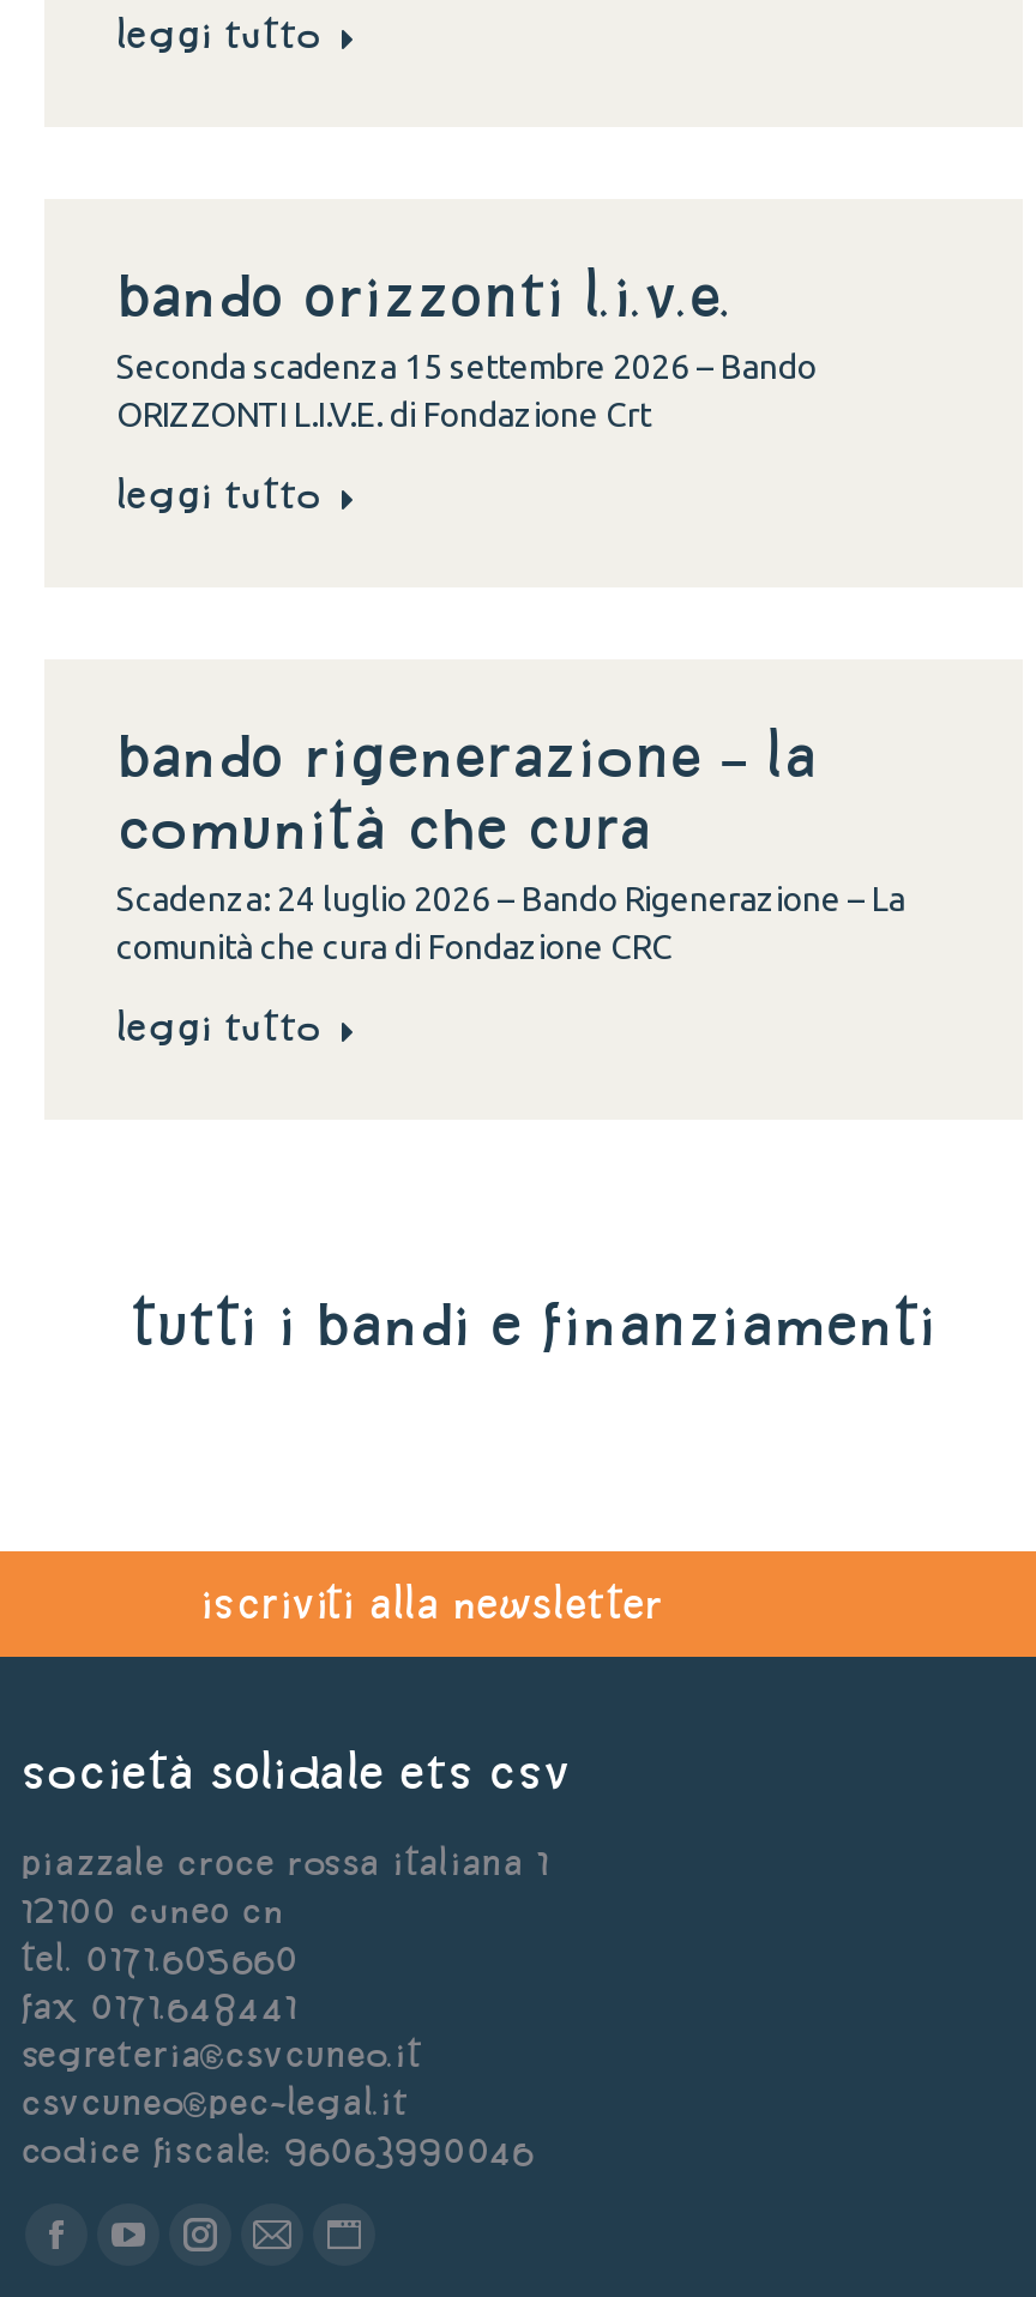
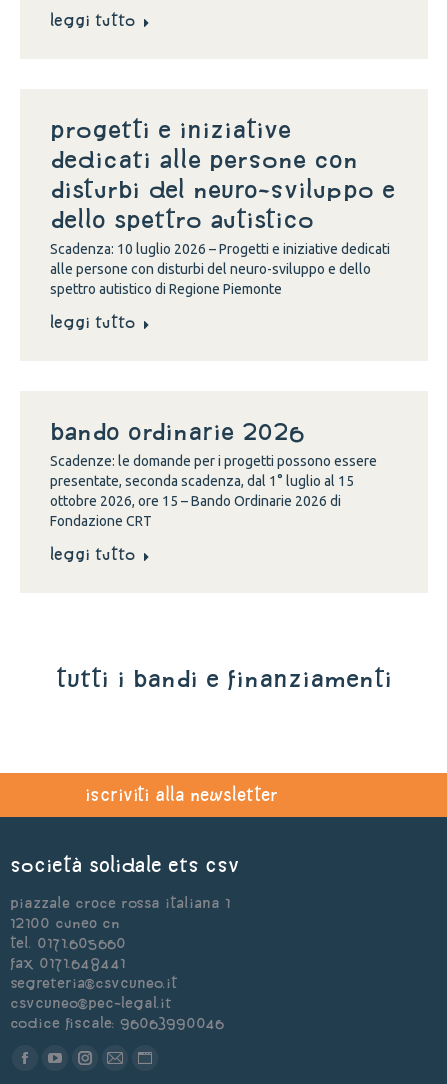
[116,266,817,434] Bando ORIZZONTI L.I.V.E. | Seconda scadenza 15 settembre 2026 – Bando | ORIZZONTI L.I.V.E. di Fondazione Crt -> [50,117,395,297] Progetti e iniziative | dedicati alle persone con | disturbi del neuro-sviluppo e | dello spettro autistico | Scadenza: 10 luglio 2026 – Progetti e iniziative dedicati | alle persone con disturbi del neuro-sviluppo e dello | spettro autistico di Regione Piemonte
[116,727,905,966] Bando Rigenerazione – La | comunità che cura | Scadenza: 24 luglio 2026 – Bando Rigenerazione – La | comunità che cura di Fondazione CRC -> [50,419,377,529] BANDO ORDINARIE 2026 | Scadenze: le domande per i progetti possono essere | presentate, seconda scadenza, dal 1° luglio al 15 | ottobre 2026, ore 15 – Bando Ordinarie 2026 di | Fondazione CRT

